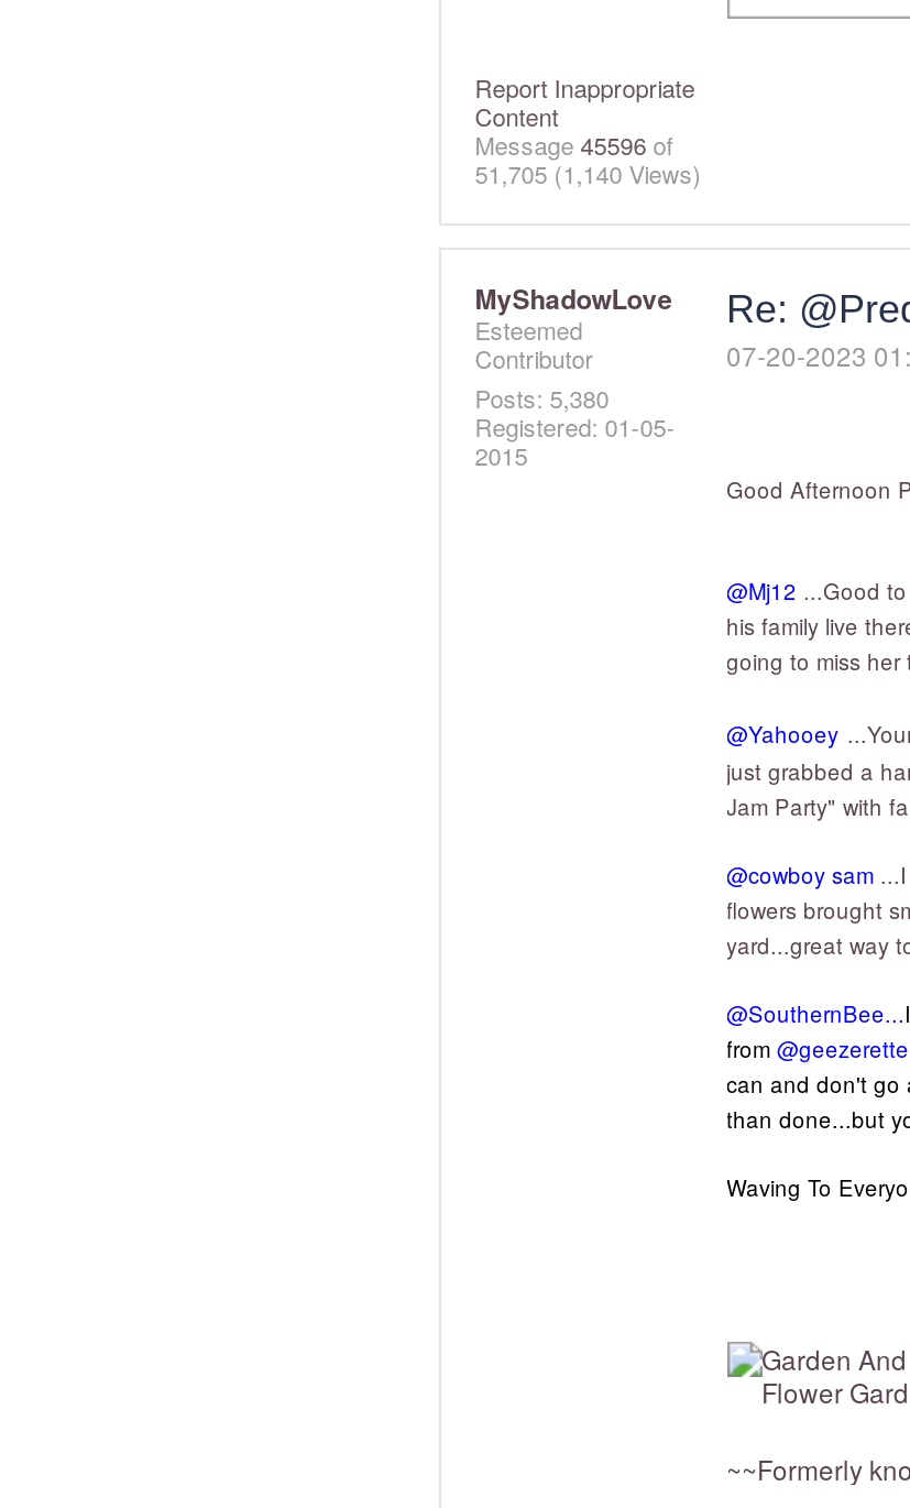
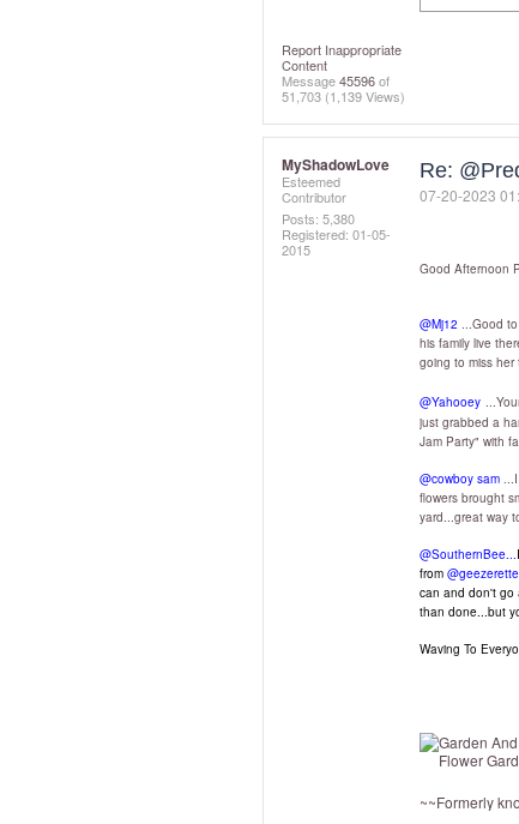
[475,156,701,191] 51,705(1,140 Views) -> [282,87,405,106] 51,703(1,139 Views)

